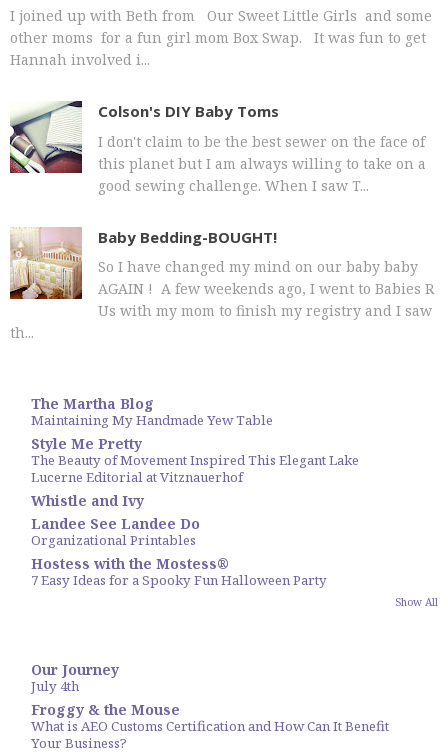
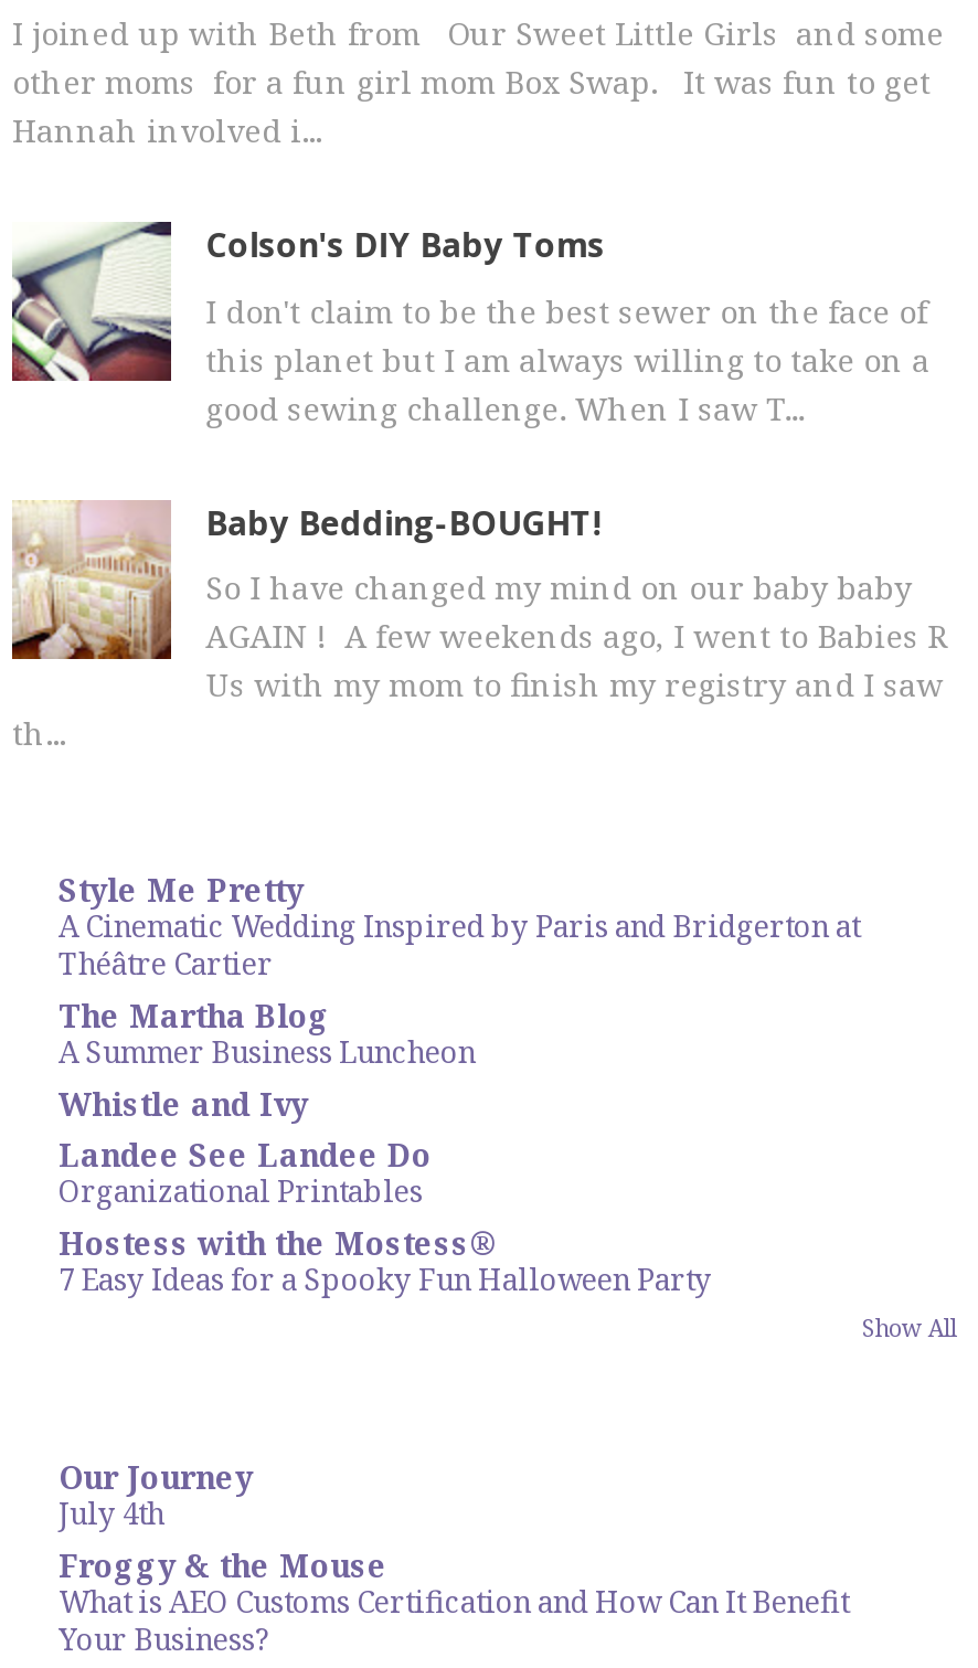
none -> [59,907,860,984] A Cinematic Wedding Inspired by Paris and Bridgerton at | Théâtre Cartier
moved [31,394,154,413] -> [59,996,330,1037]: The Martha Blog
[31,411,359,486] Maintaining My Handmade Yew Table | The Beauty of Movement Inspired This Elegant Lake | Lucerne Editorial at Vitznauerhof -> [59,1033,476,1073] A Summer Business Luncheon
moved [31,434,142,453] -> [59,870,304,912]: Style Me Pretty

